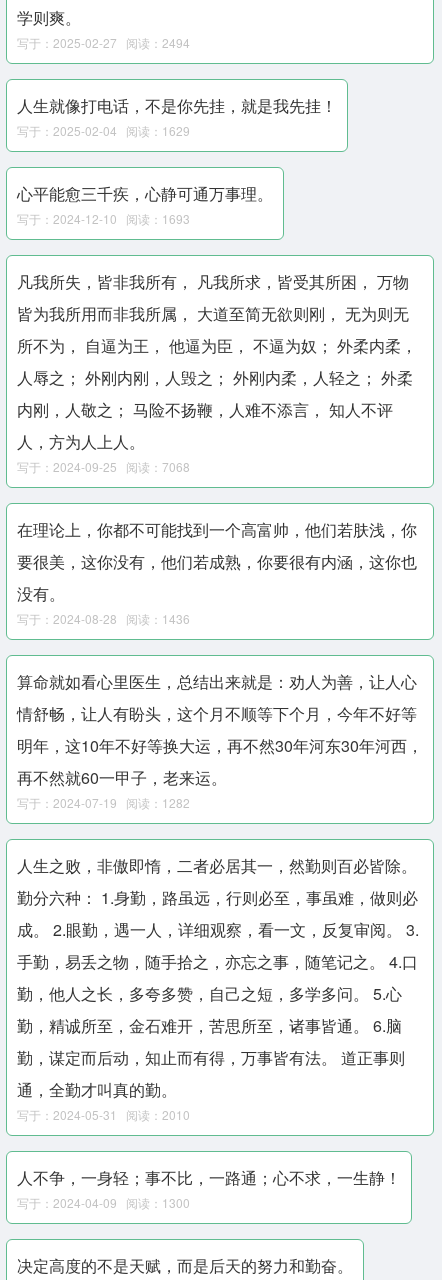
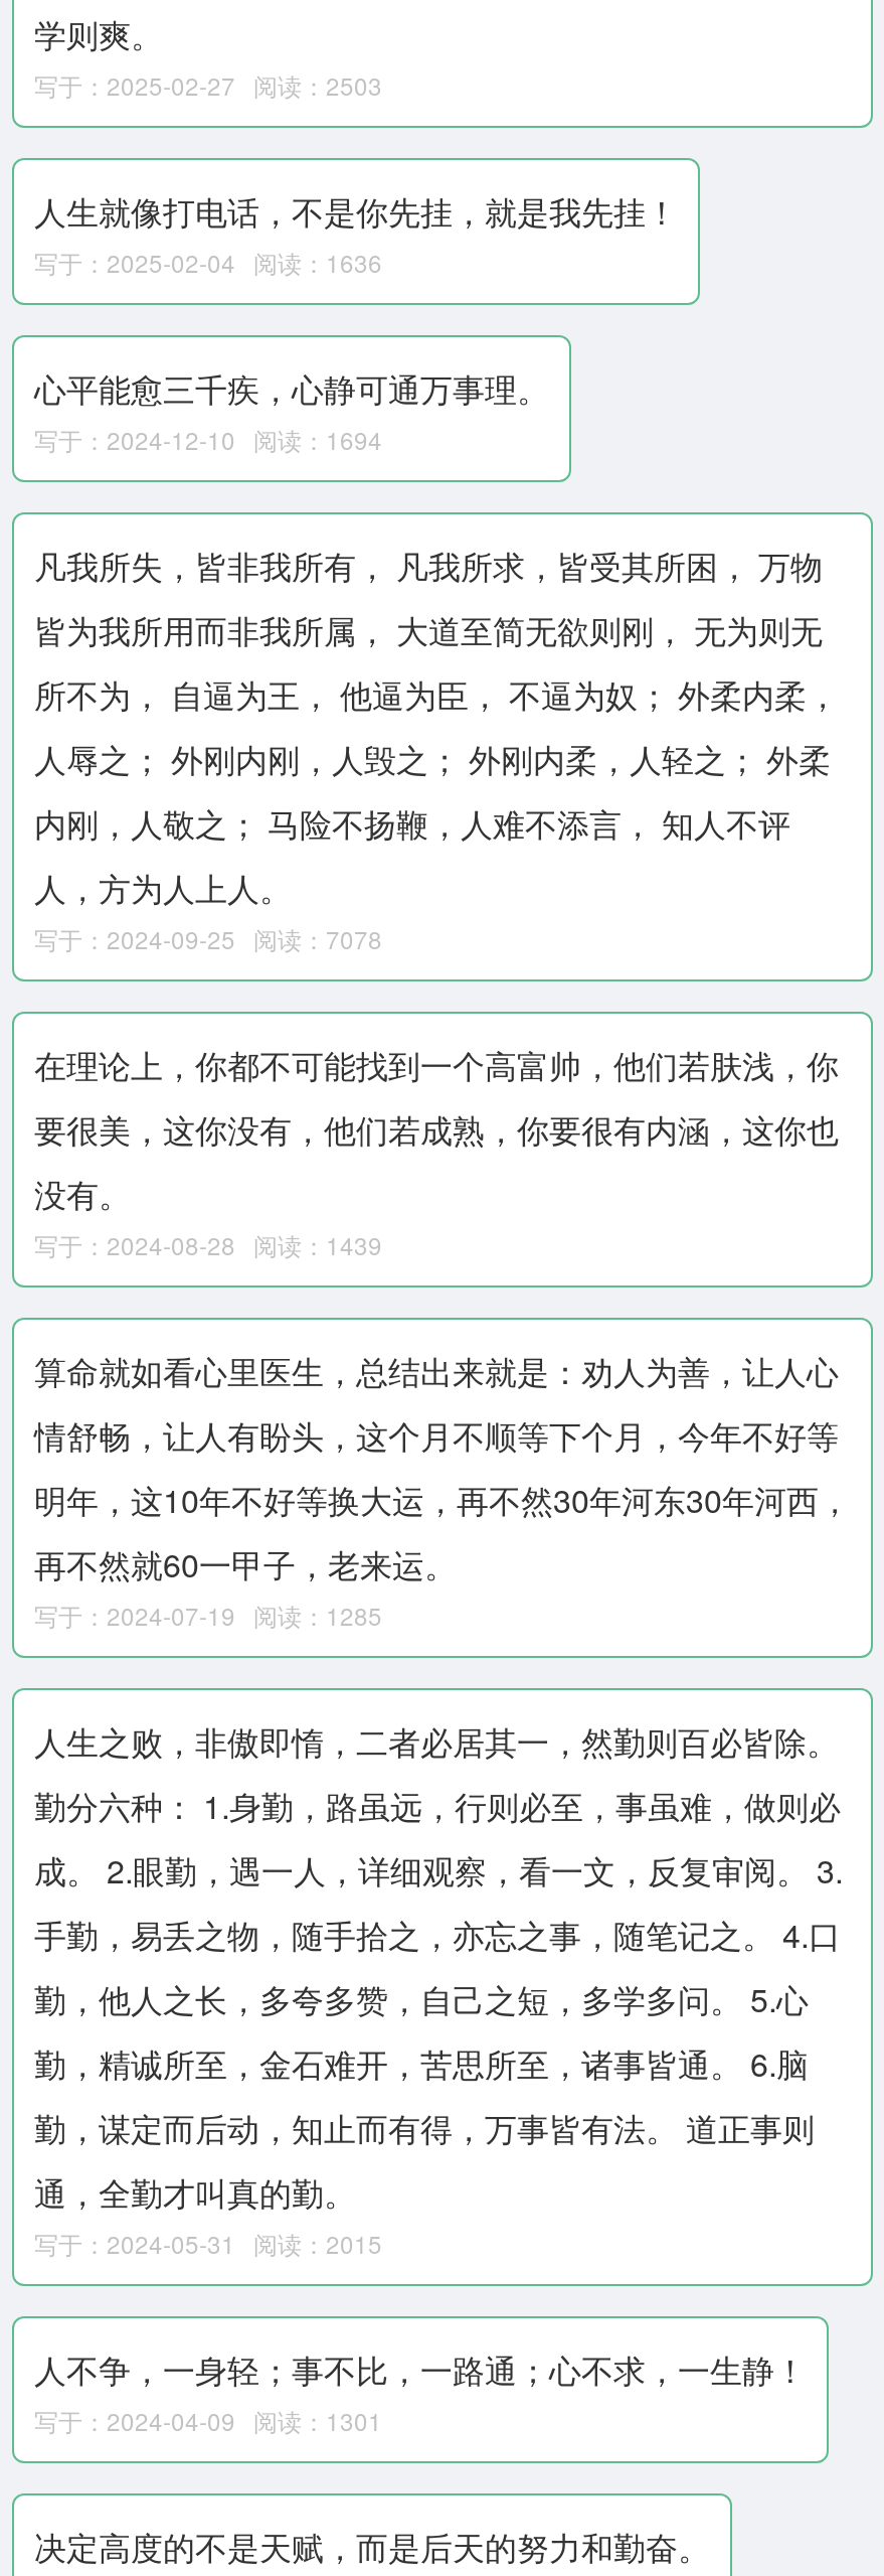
[17,34,190,51] 写于：2025-02-27 阅读：2494 -> [34,67,382,102] 写于：2025-02-27 阅读：2503
[17,122,190,139] 写于：2025-02-04 阅读：1629 -> [34,245,382,279] 写于：2025-02-04 阅读：1636
[17,210,190,227] 写于：2024-12-10 阅读：1693 -> [34,422,382,456] 写于：2024-12-10 阅读：1694
[17,458,190,475] 写于：2024-09-25 阅读：7068 -> [34,921,382,955] 写于：2024-09-25 阅读：7078
[17,610,190,627] 写于：2024-08-28 阅读：1436 -> [34,1227,382,1261] 写于：2024-08-28 阅读：1439
[17,794,190,811] 写于：2024-07-19 阅读：1282 -> [34,1598,382,1632] 写于：2024-07-19 阅读：1285
[17,1106,190,1123] 写于：2024-05-31 阅读：2010 -> [34,2226,382,2260] 写于：2024-05-31 阅读：2015
[17,1194,190,1211] 写于：2024-04-09 阅读：1300 -> [34,2403,382,2437] 写于：2024-04-09 阅读：1301

